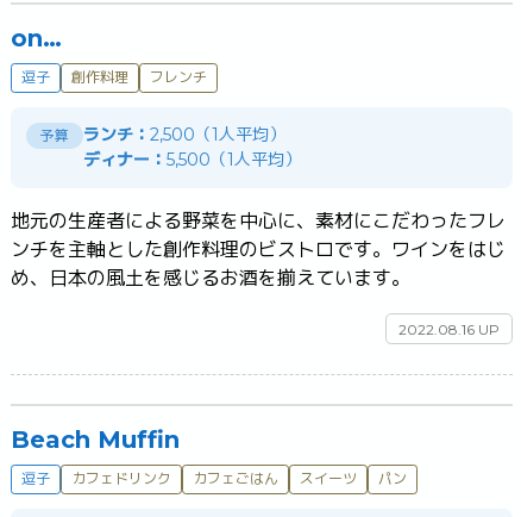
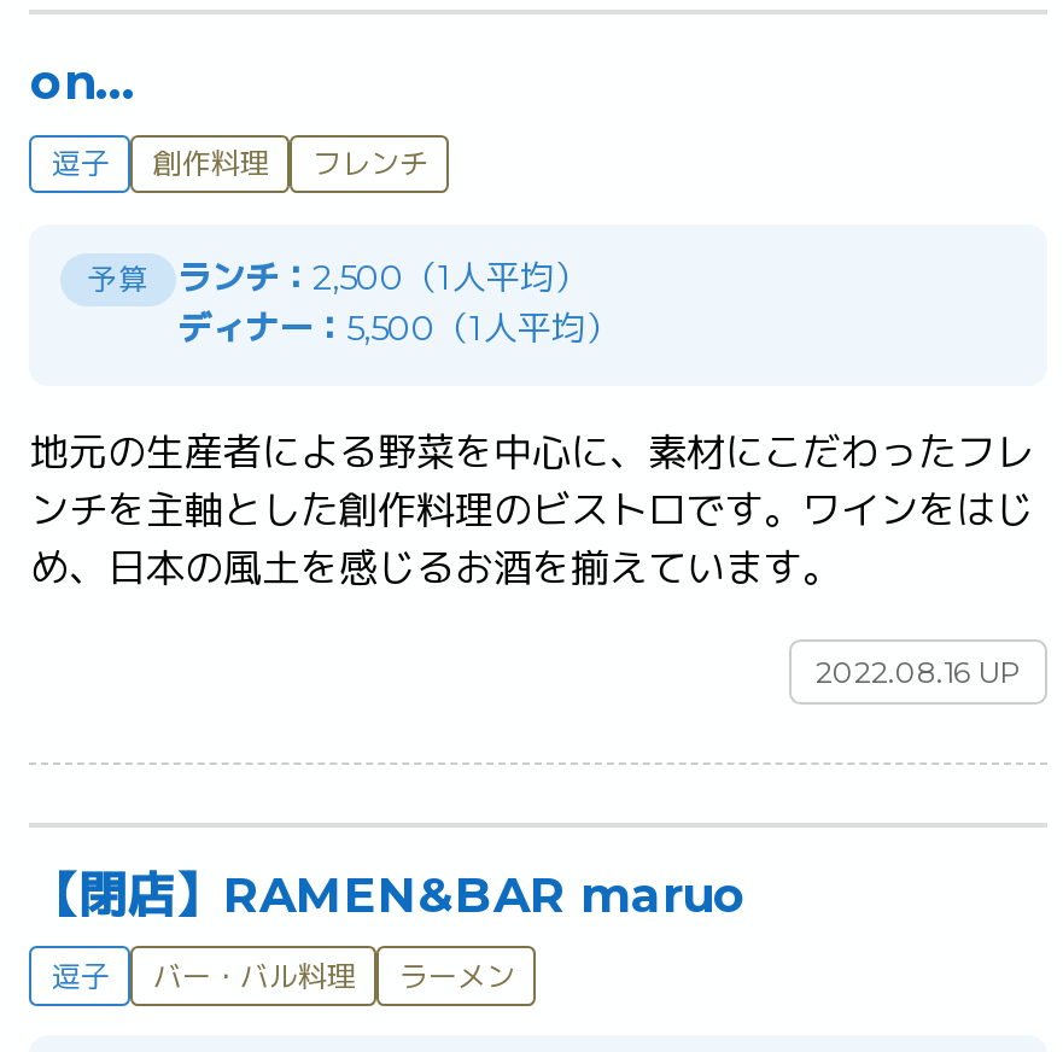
[11,425,180,453] Beach Muffin -> [30,865,747,923] 【閉店】RAMEN&BAR maruo
[72,470,407,488] カフェドリンク | カフェごはん | スイーツ | パン -> [153,956,515,992] バー・バル料理 | ラーメン

